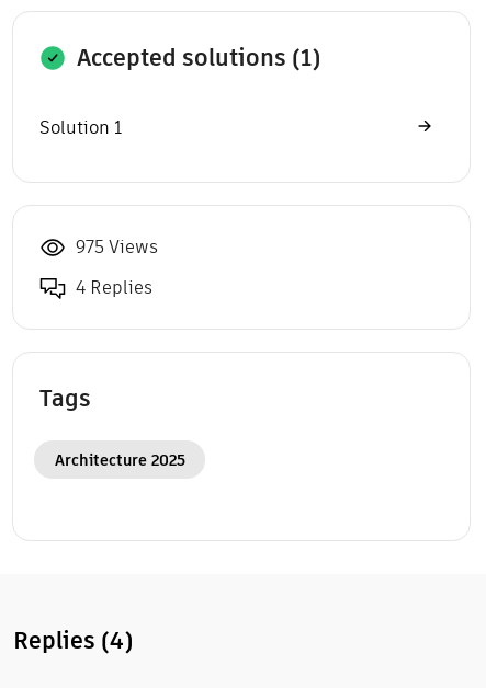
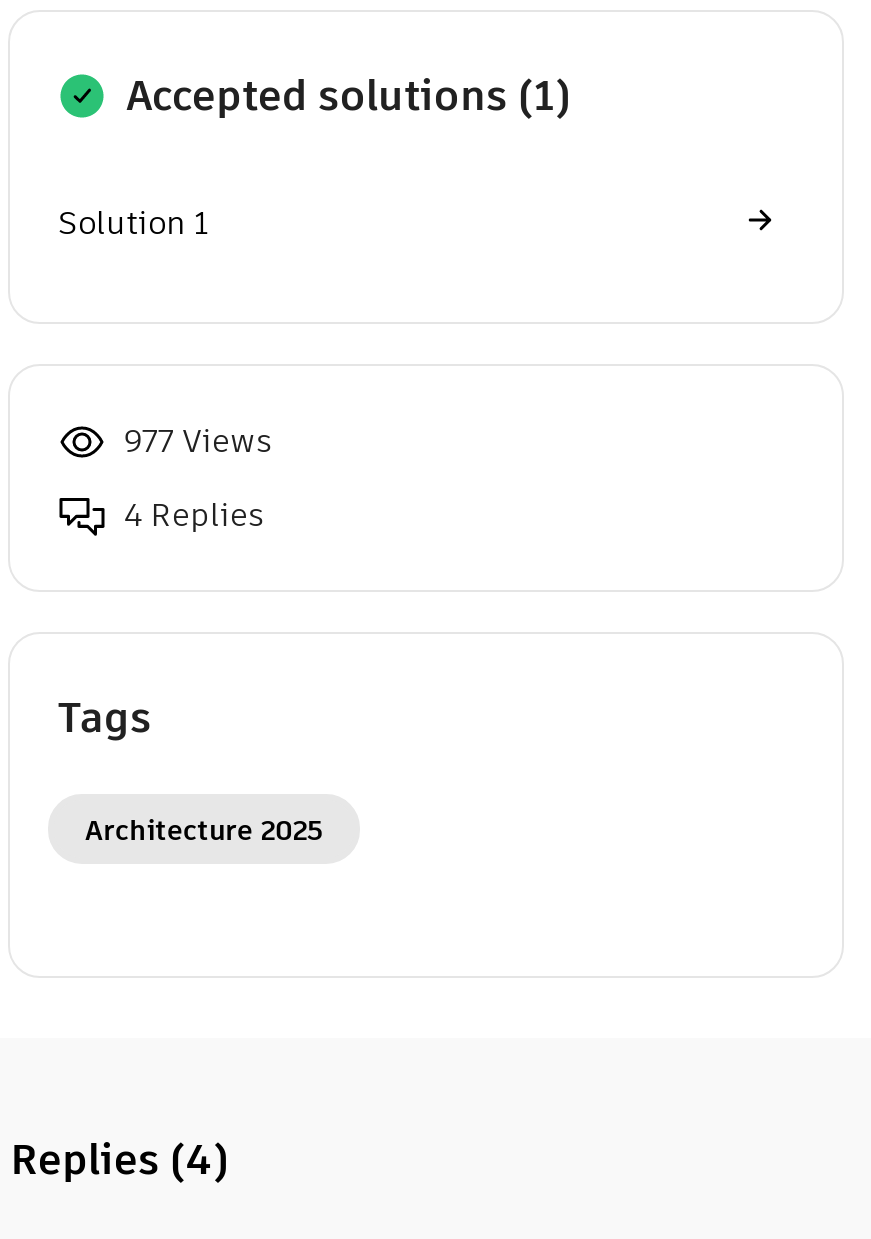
[71,234,158,260] 975 Views -> [116,418,272,464] 977 Views

